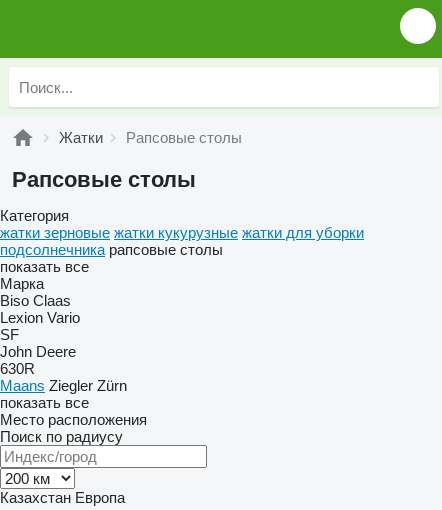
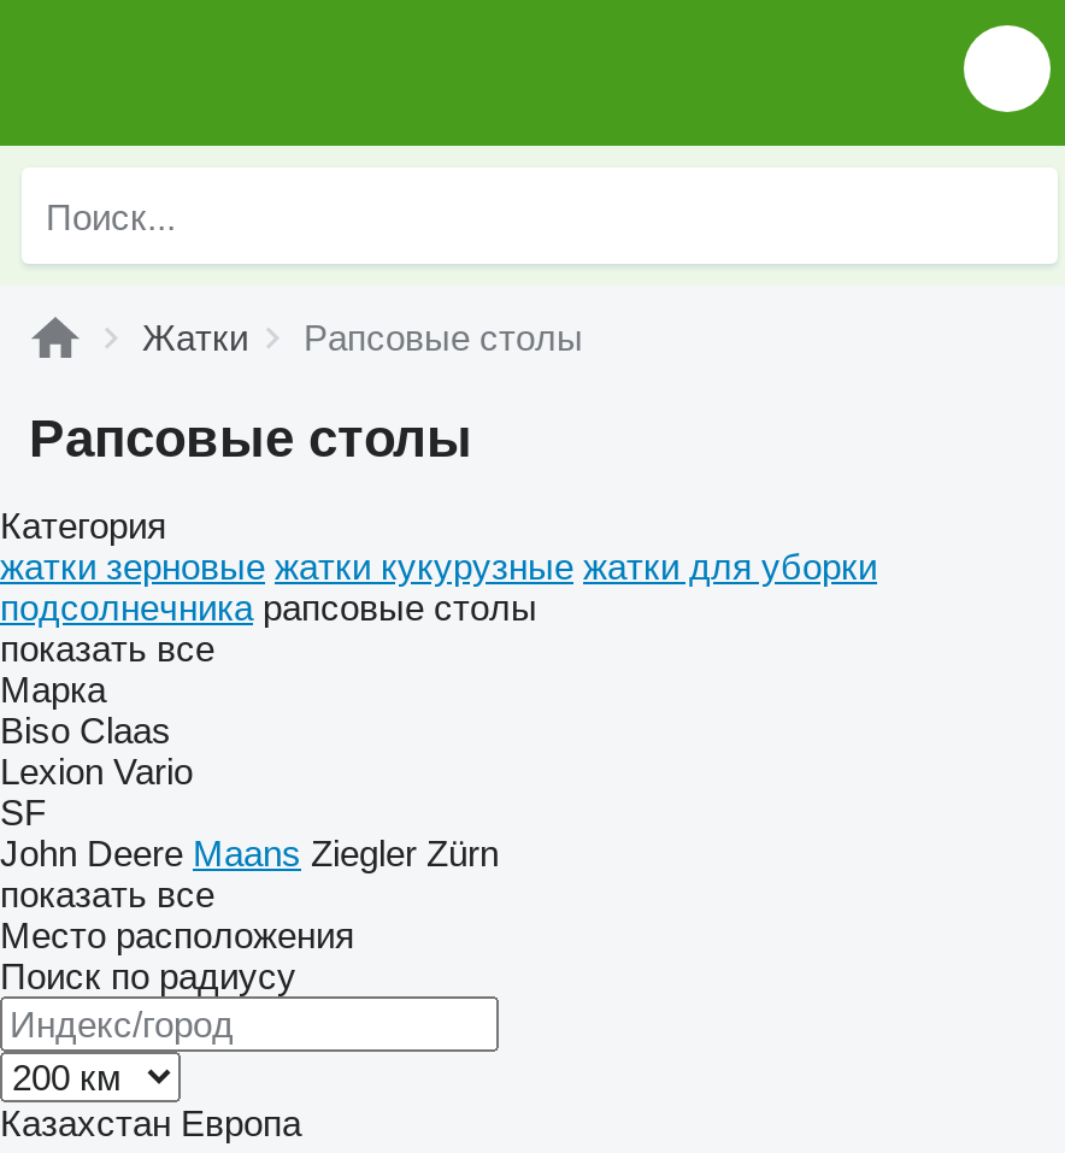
[0,343,127,394] John Deere | 630R | Maans Ziegler Zürn -> [0,833,499,873] John Deere Maans Ziegler Zürn

